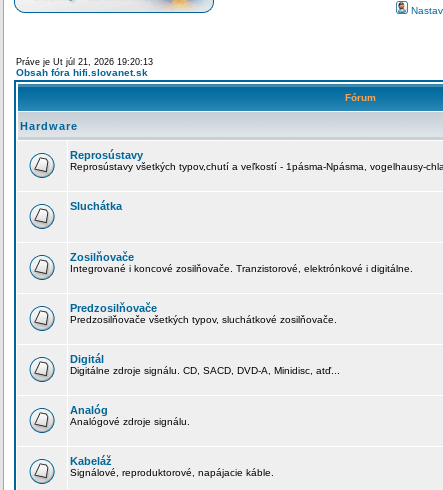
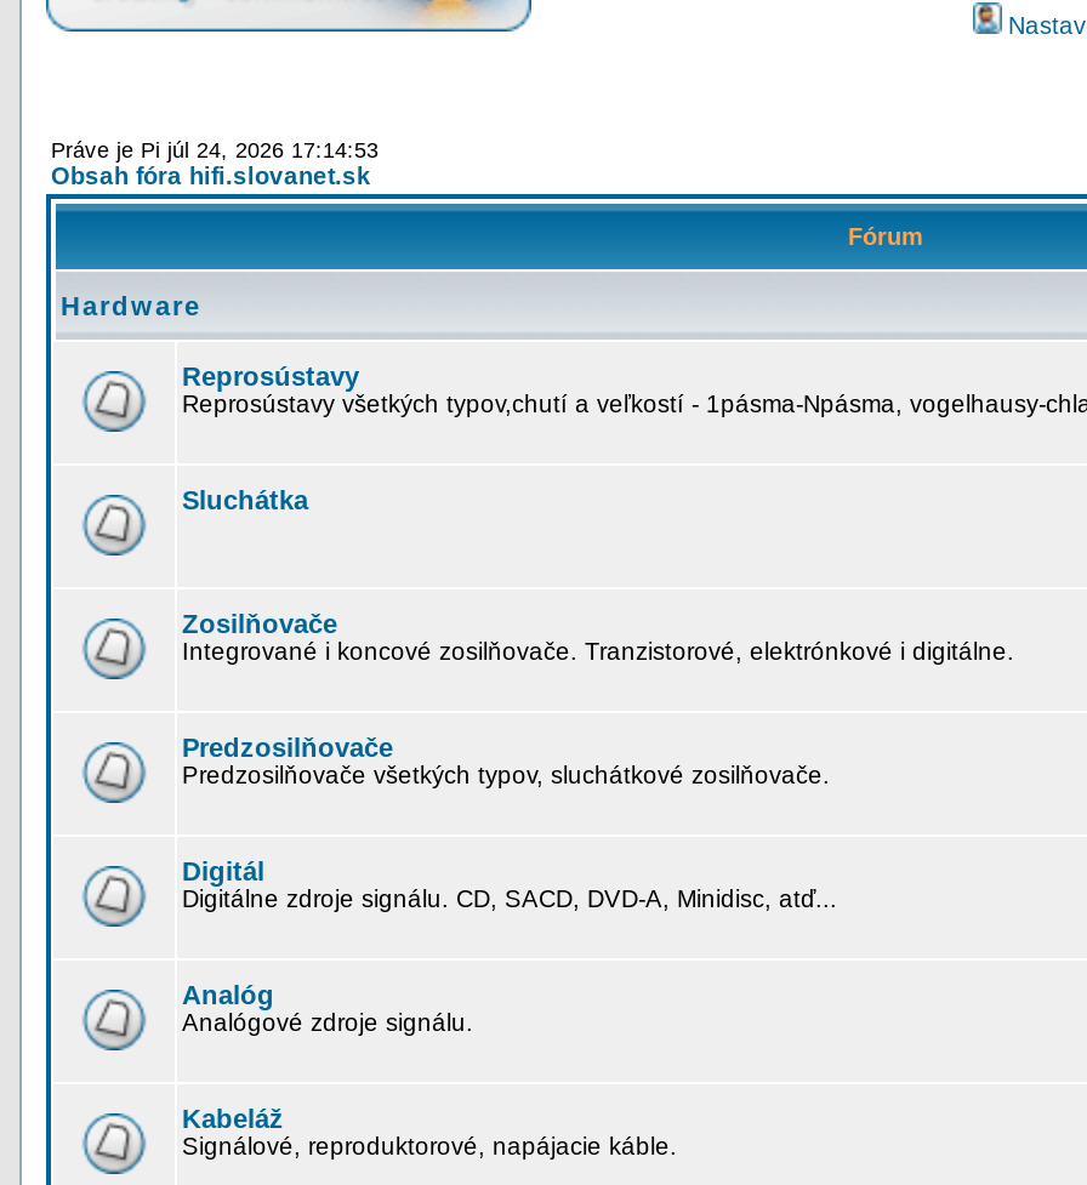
[16,57,153,67] Práve je Ut júl 21, 2026 19:20:13 -> [51,138,379,163] Práve je Pi júl 24, 2026 17:14:53

